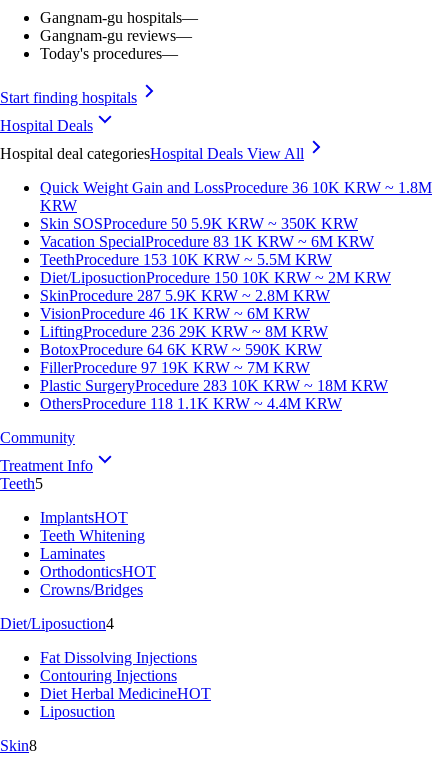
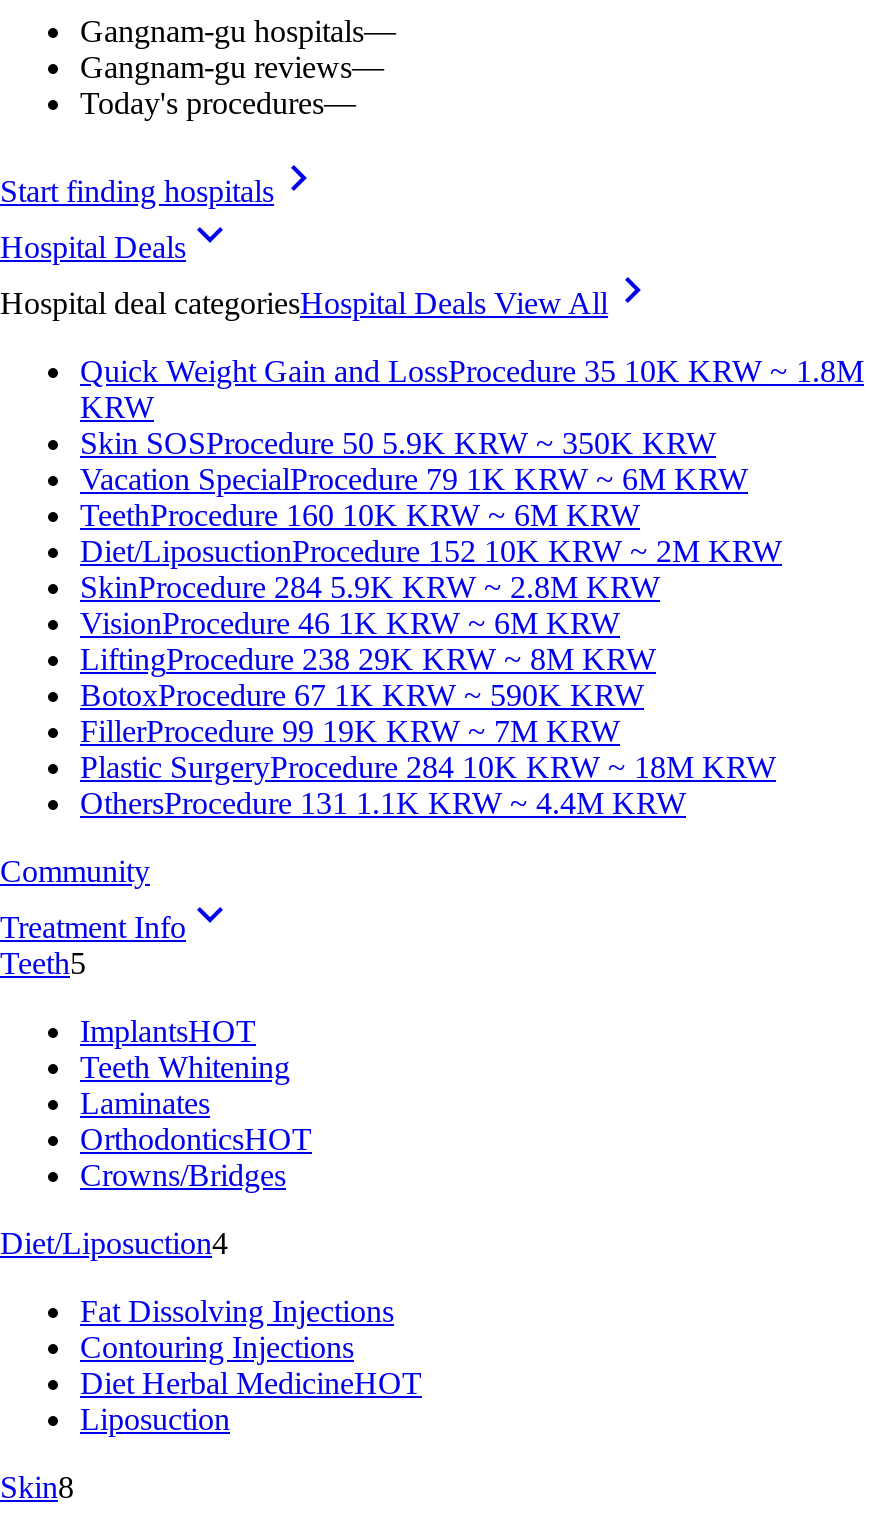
[40,179,432,196] Quick Weight Gain and LossProcedure 36 10K KRW ~ 1.8M -> [80,354,864,388] Quick Weight Gain and LossProcedure 35 10K KRW ~ 1.8M
[40,233,374,250] Vacation SpecialProcedure 83 1K KRW ~ 6M KRW -> [80,462,748,496] Vacation SpecialProcedure 79 1K KRW ~ 6M KRW
[40,251,332,268] TeethProcedure 153 10K KRW ~ 5.5M KRW -> [80,498,640,532] TeethProcedure 160 10K KRW ~ 6M KRW
[40,269,391,286] Diet/LiposuctionProcedure 150 10K KRW ~ 2M KRW -> [80,534,782,568] Diet/LiposuctionProcedure 152 10K KRW ~ 2M KRW
[40,287,330,304] SkinProcedure 287 5.9K KRW ~ 2.8M KRW -> [80,570,660,604] SkinProcedure 284 5.9K KRW ~ 2.8M KRW
[40,323,328,340] LiftingProcedure 236 29K KRW ~ 8M KRW -> [80,642,656,676] LiftingProcedure 238 29K KRW ~ 8M KRW
[40,341,322,358] BotoxProcedure 64 6K KRW ~ 590K KRW -> [80,678,644,712] BotoxProcedure 67 1K KRW ~ 590K KRW
[40,359,310,376] FillerProcedure 97 19K KRW ~ 7M KRW -> [80,714,620,748] FillerProcedure 99 19K KRW ~ 7M KRW
[40,377,388,394] Plastic SurgeryProcedure 283 10K KRW ~ 18M KRW -> [80,750,776,784] Plastic SurgeryProcedure 284 10K KRW ~ 18M KRW
[40,395,342,412] OthersProcedure 118 1.1K KRW ~ 4.4M KRW -> [80,786,686,820] OthersProcedure 131 1.1K KRW ~ 4.4M KRW

